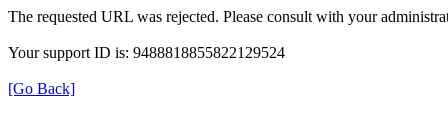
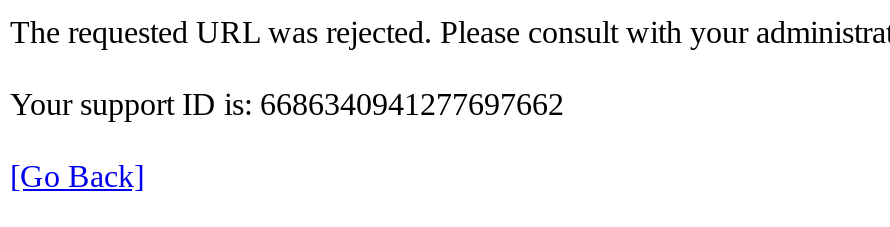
[8,44,285,61] Your support ID is: 9488818855822129524 -> [10,87,564,121] Your support ID is: 6686340941277697662

